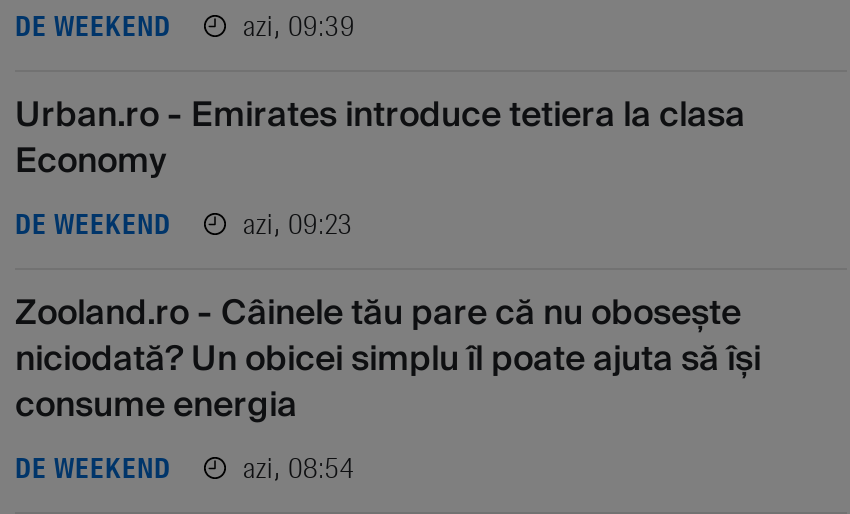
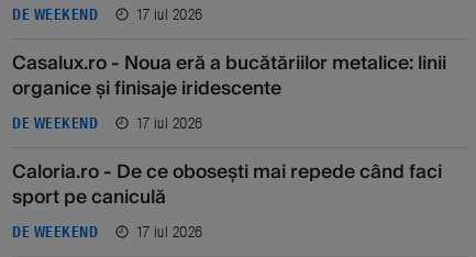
[15,8,355,45] DE WEEKEND azi, 09:39 -> [12,4,203,25] DE WEEKEND 17 iul 2026
[15,87,745,191] Urban.ro - Emirates introduce tetiera la clasa | Economy -> [12,48,446,105] Casalux.ro - Noua eră a bucătăriilor metalice: linii | organice și finisaje iridescente
[15,206,353,243] DE WEEKEND azi, 09:23 -> [12,113,203,133] DE WEEKEND 17 iul 2026
[15,285,761,435] Zooland.ro - Câinele tău pare că nu obosește | niciodată? Un obicei simplu îl poate ajuta să își | consume energia -> [12,156,442,214] Caloria.ro - De ce obosești mai repede când faci | sport pe caniculă
[15,450,355,487] DE WEEKEND azi, 08:54 -> [12,222,203,242] DE WEEKEND 17 iul 2026

